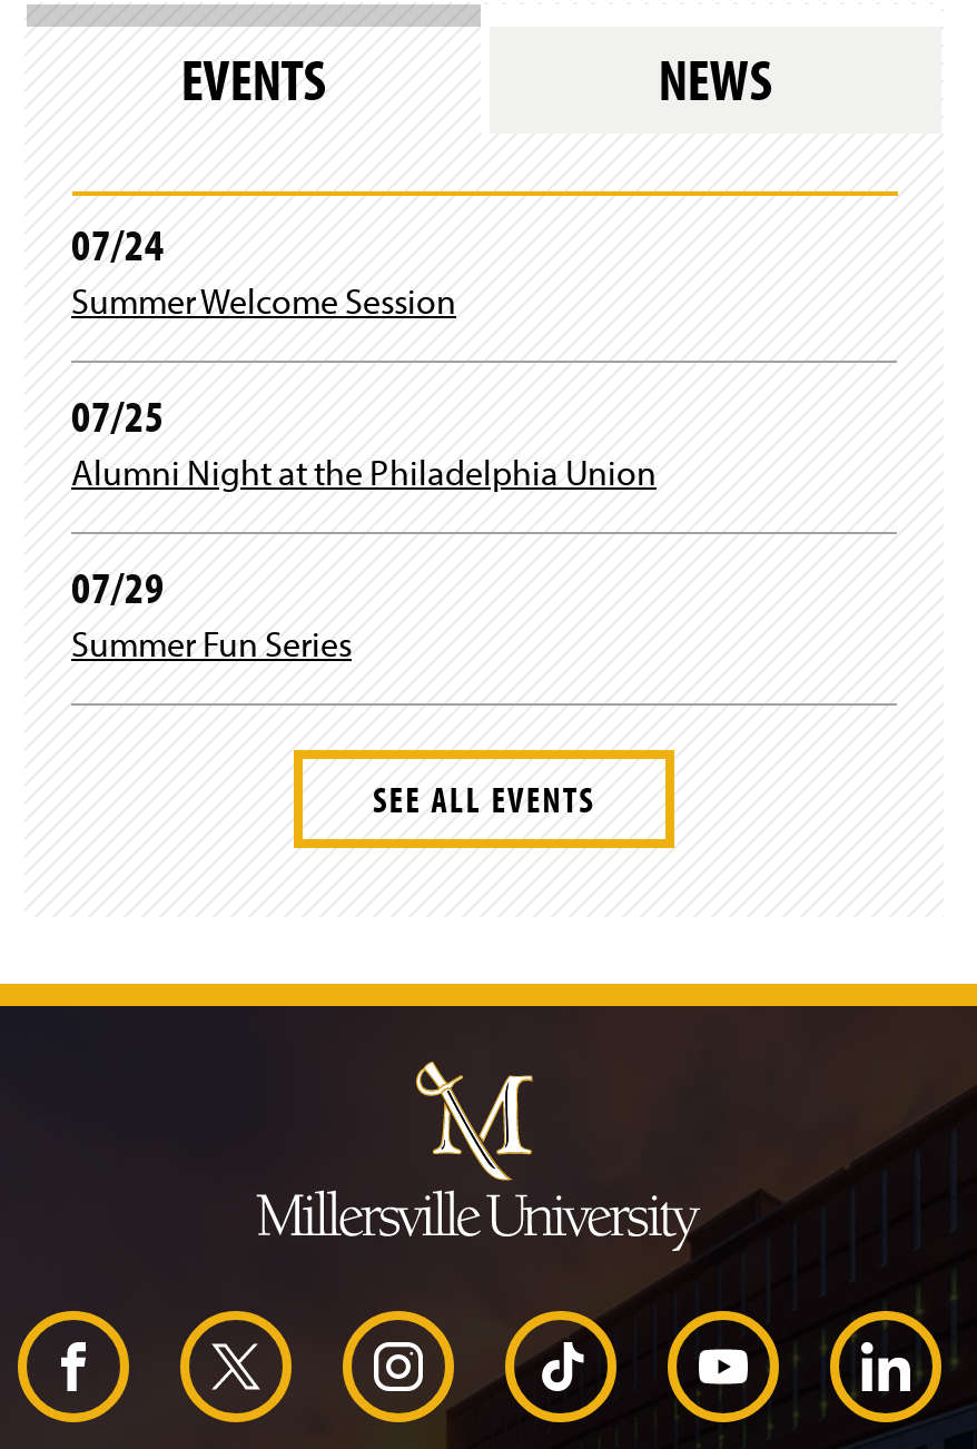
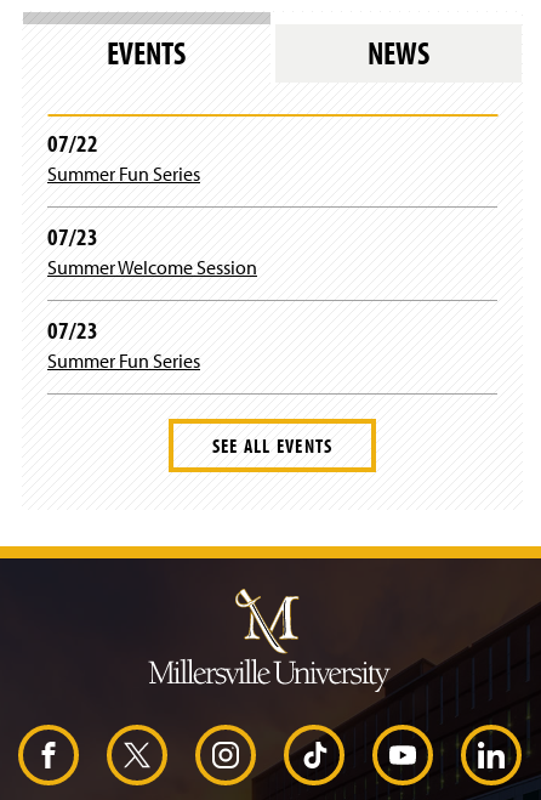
[71,216,165,272] 07/24 -> [47,127,200,251] 07/22 | Summer Fun Series | 07/23
moved [71,278,456,323] -> [47,255,257,279]: Summer Welcome Session
[71,387,657,614] 07/25 | Alumni Night at the Philadelphia Union | 07/29 -> [47,314,98,345] 07/23

